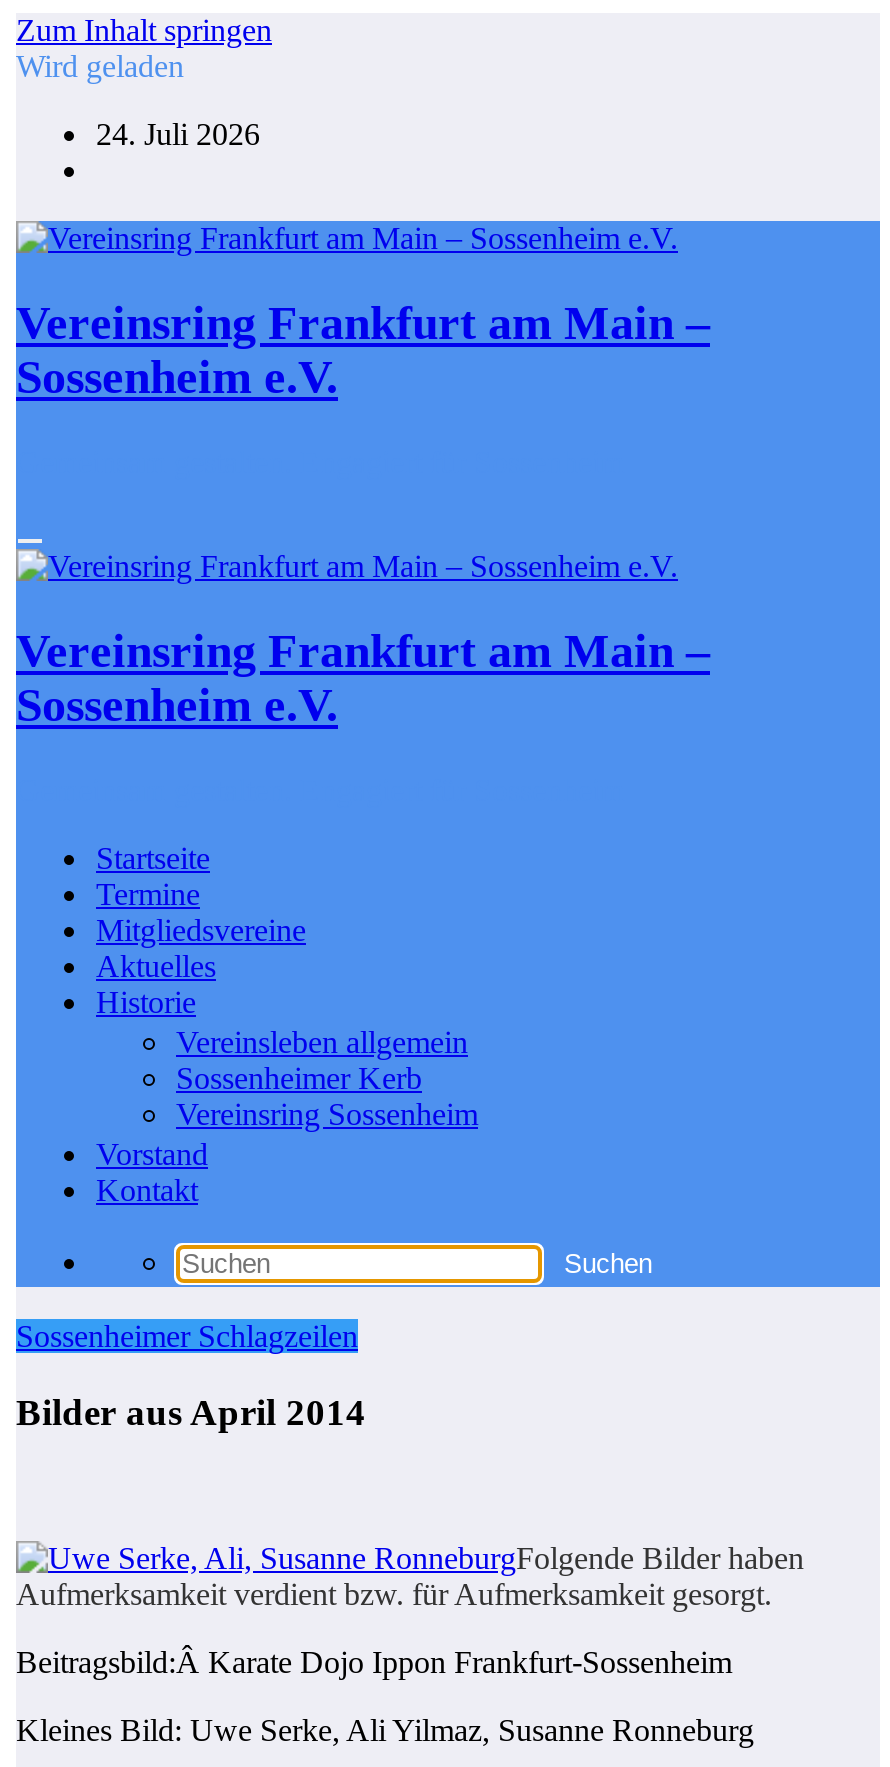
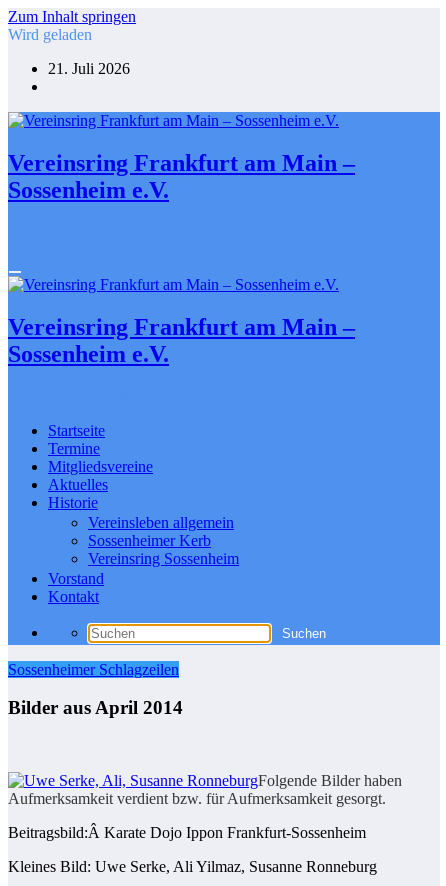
[96,117,260,151] 24. Juli 2026 -> [48,60,130,77] 21. Juli 2026

